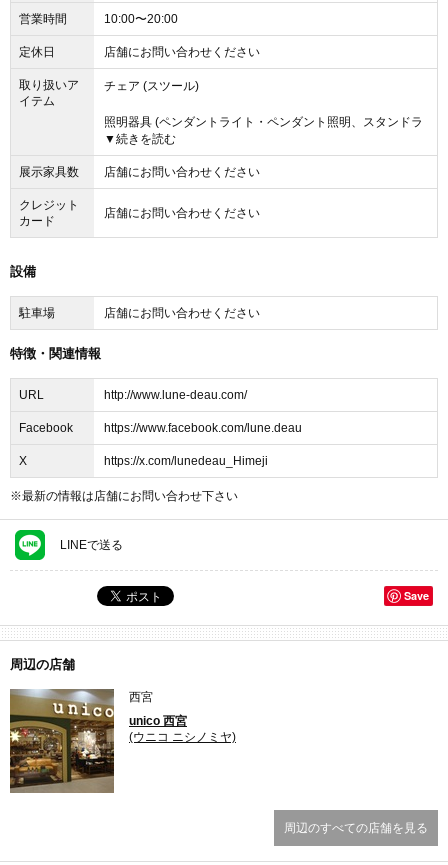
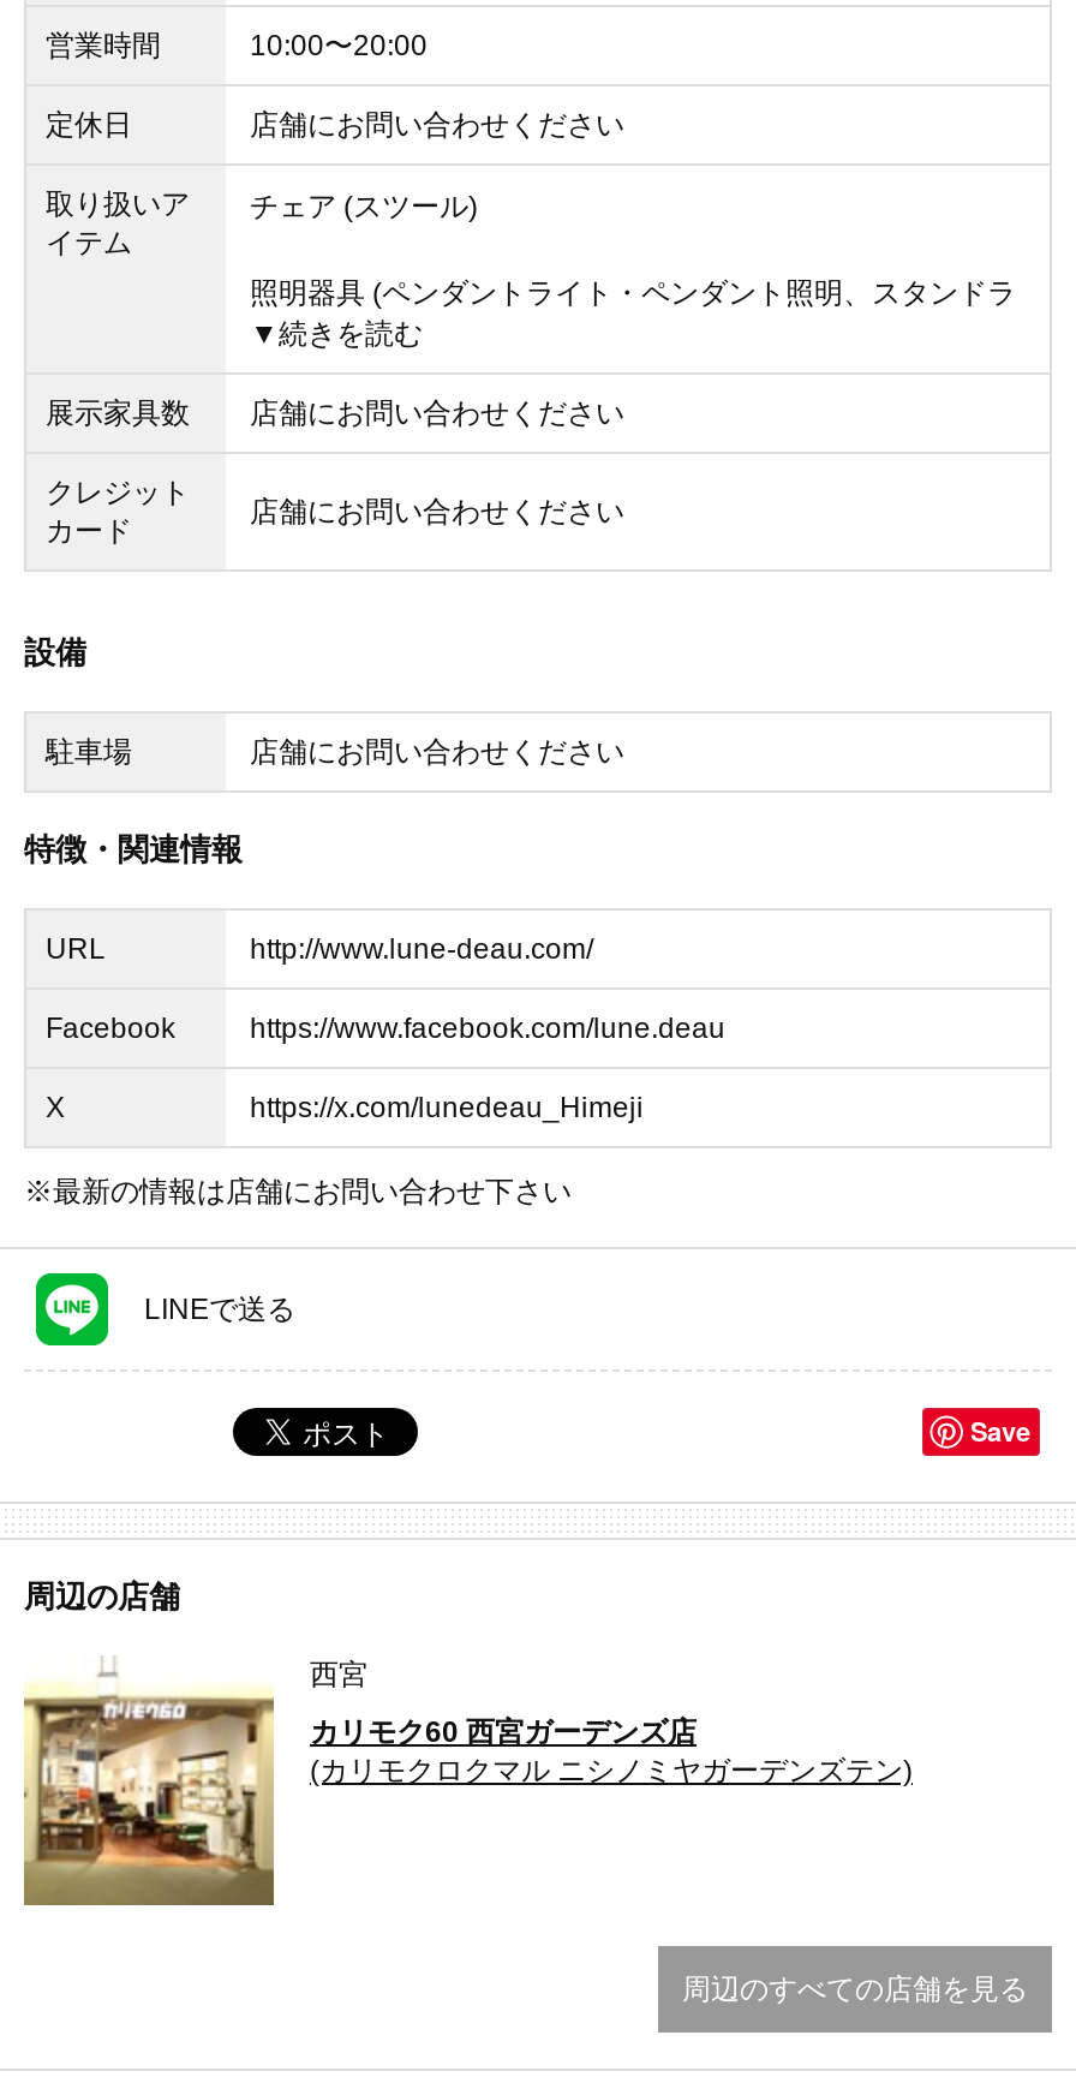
[9,688,236,793] [image] | unico 西宮 | (ウニコ ニシノミヤ) -> [22,1655,913,1903] [image] | カリモク60 西宮ガーデンズ店 | (カリモクロクマル ニシノミヤガーデンズテン)

